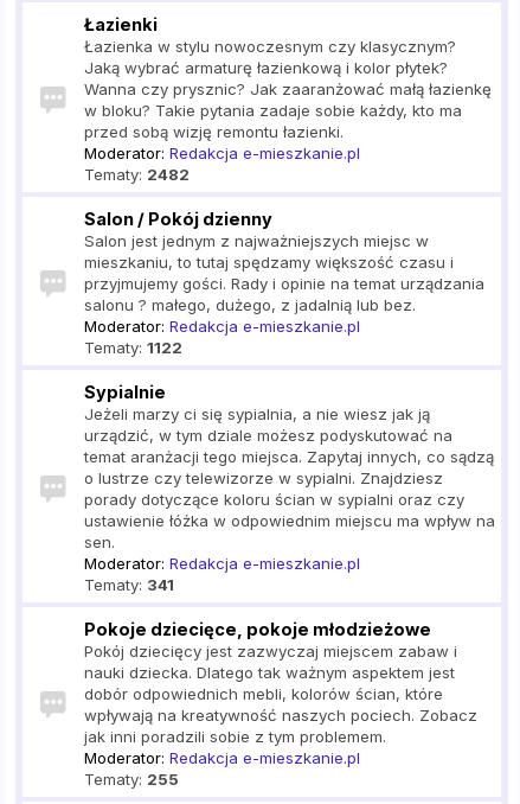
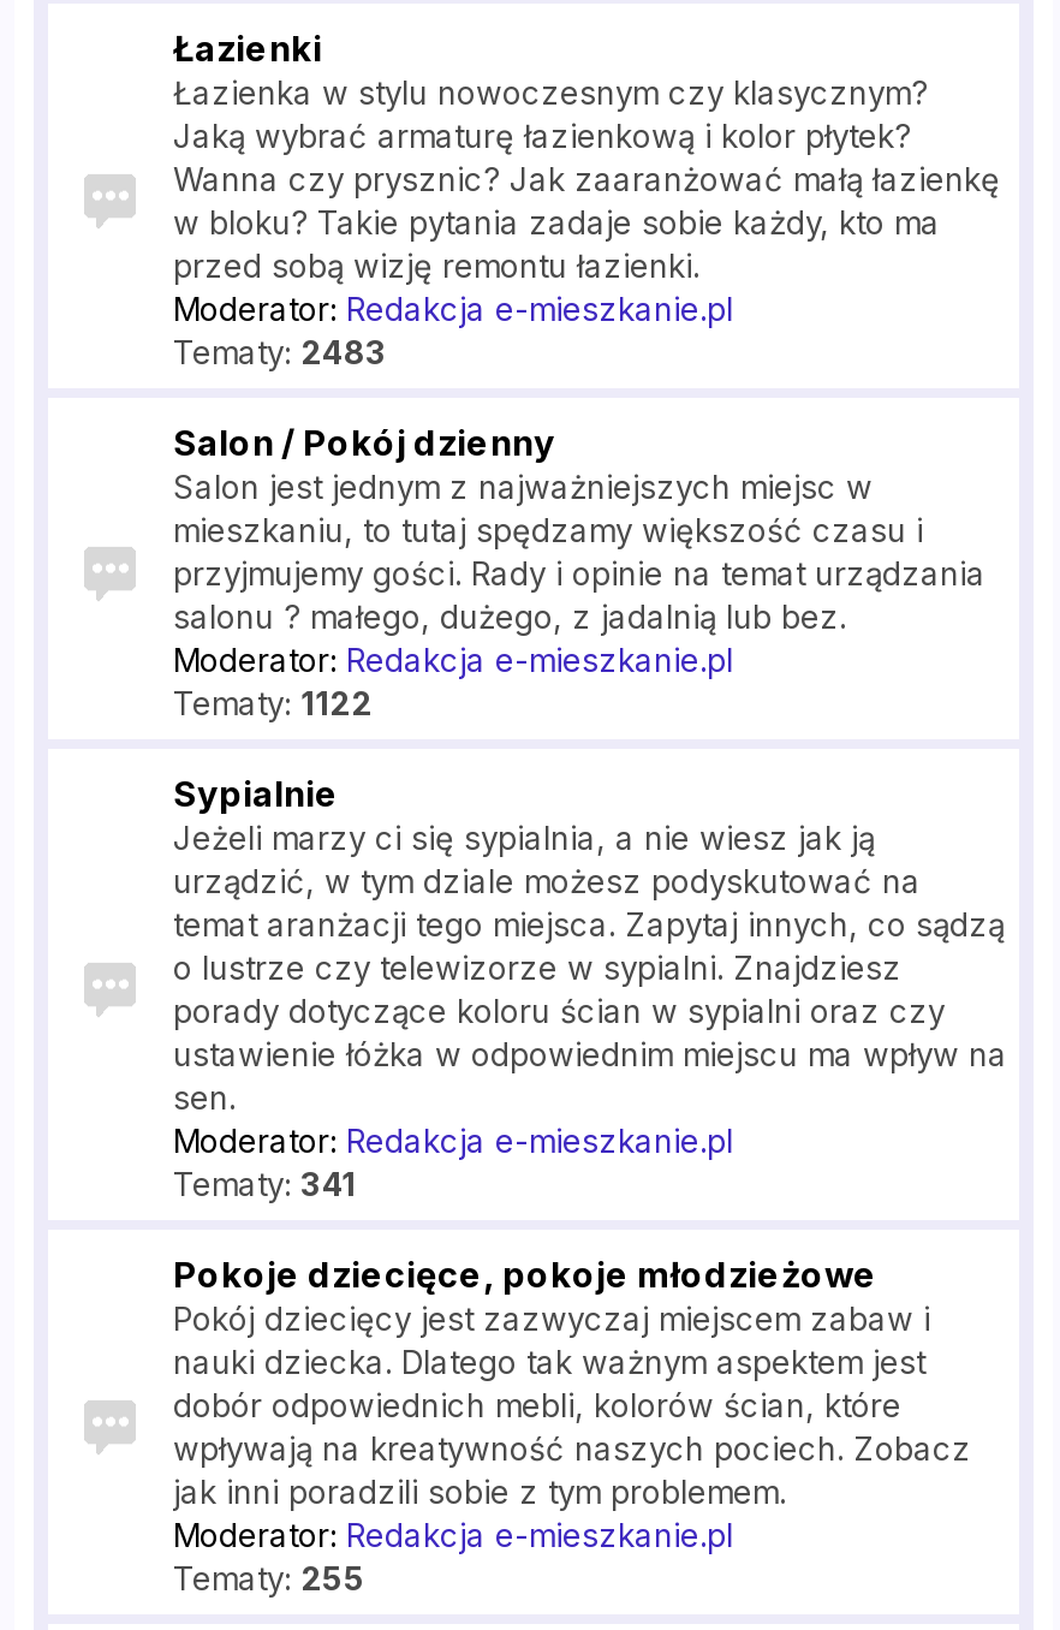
[84,165,190,184] Tematy: 2482 -> [173,334,387,372] Tematy: 2483

